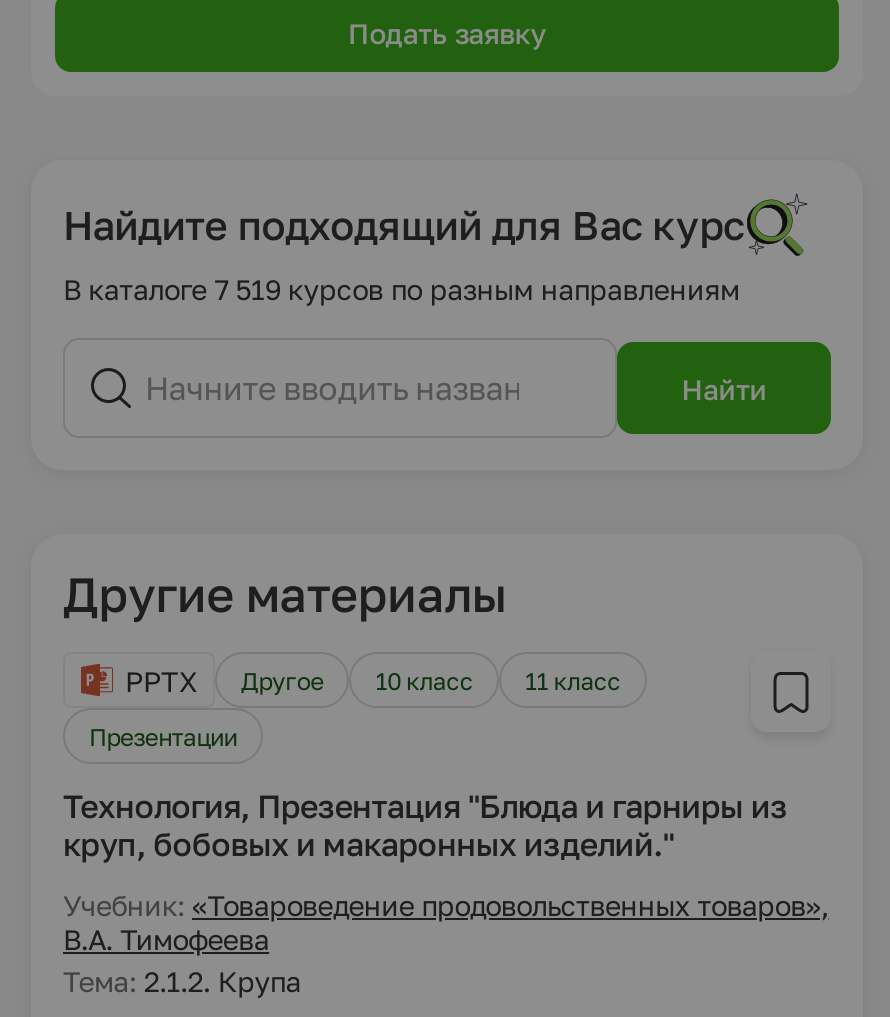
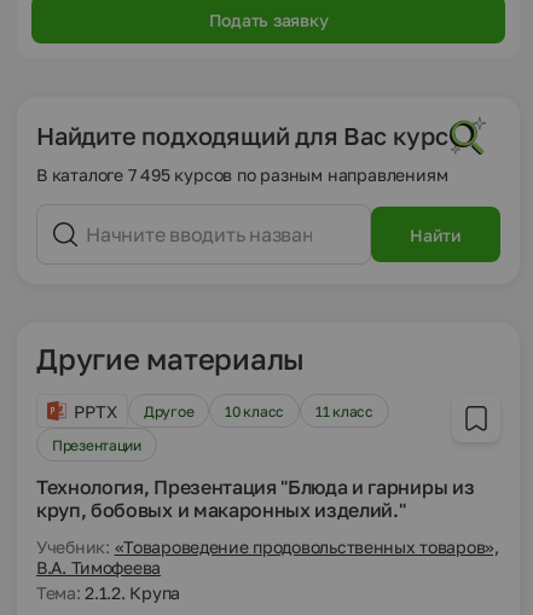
[63,272,740,306] В каталоге 7 519 курсов по разным направлениям -> [36,164,448,185] В каталоге 7 495 курсов по разным направлениям

